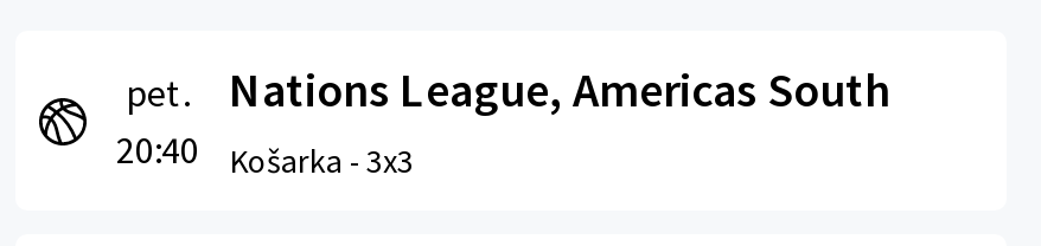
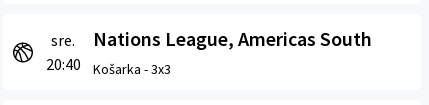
[126,69,190,116] pet. -> [51,30,75,50] sre.

